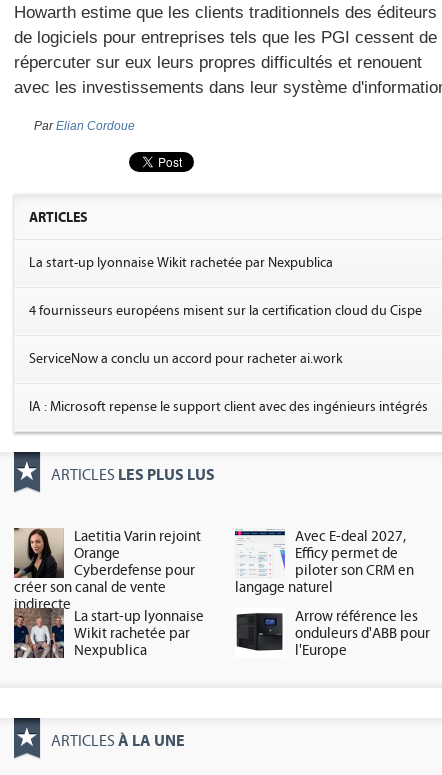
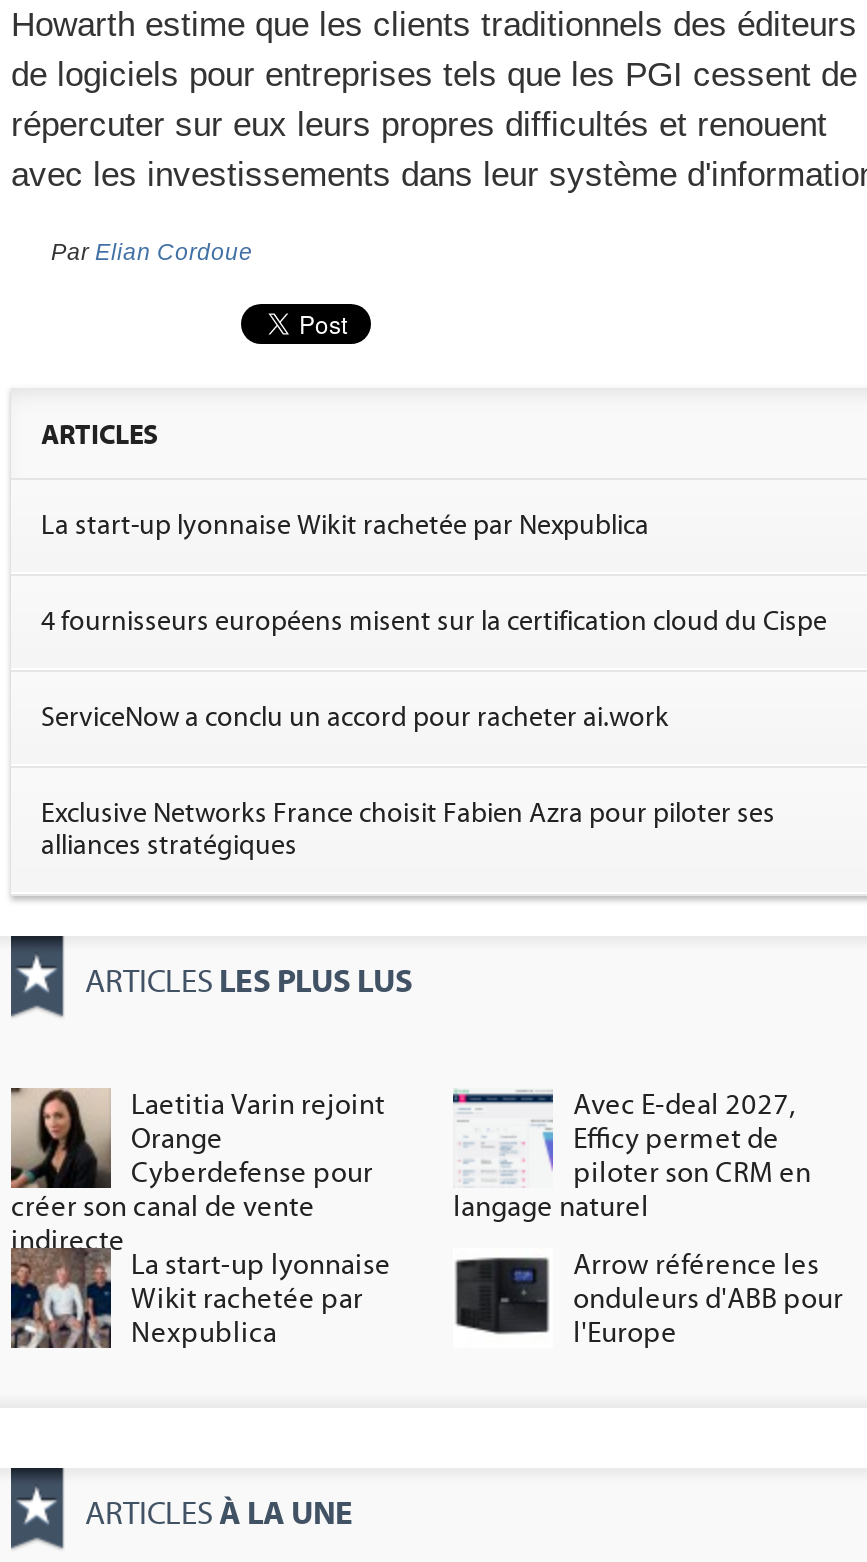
[29,399,428,415] IA : Microsoft repense le support client avec des ingénieurs intégrés -> [41,798,775,862] Exclusive Networks France choisit Fabien Azra pour piloter ses | alliances stratégiques

